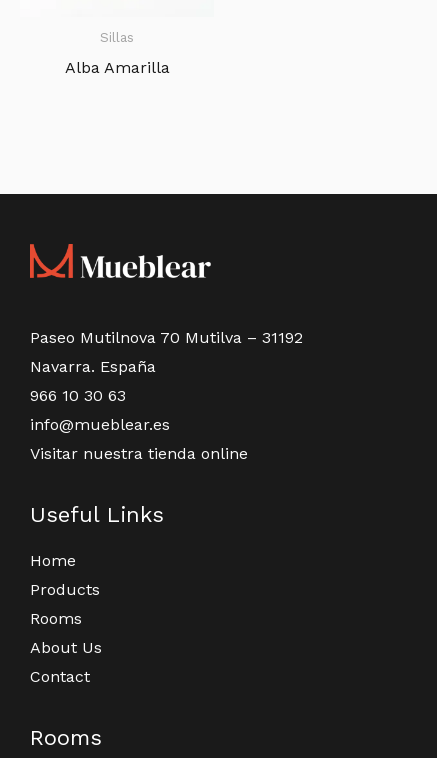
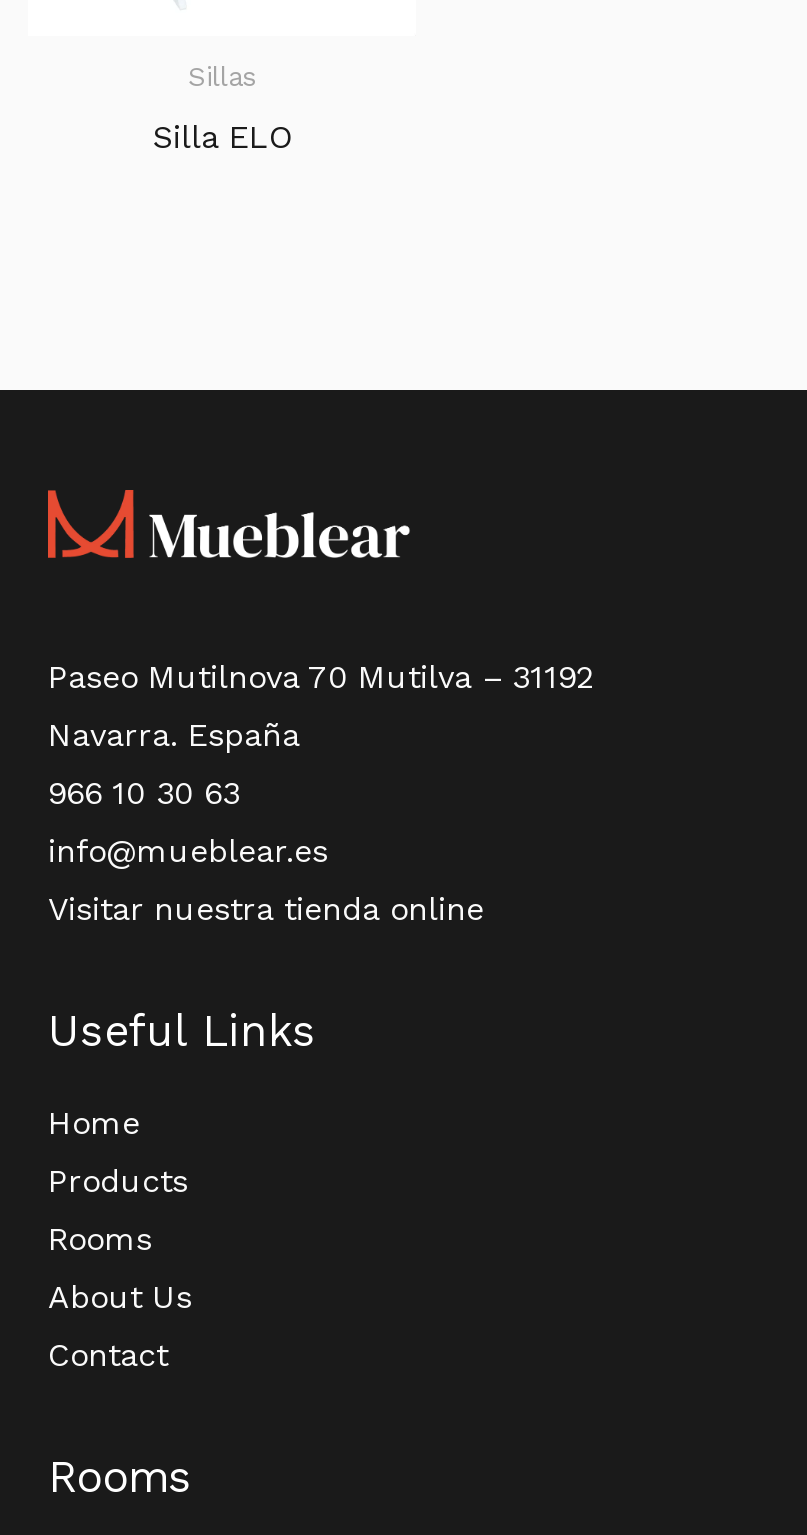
[64,58,169,77] Alba Amarilla -> [153,119,291,157] Silla ELO

